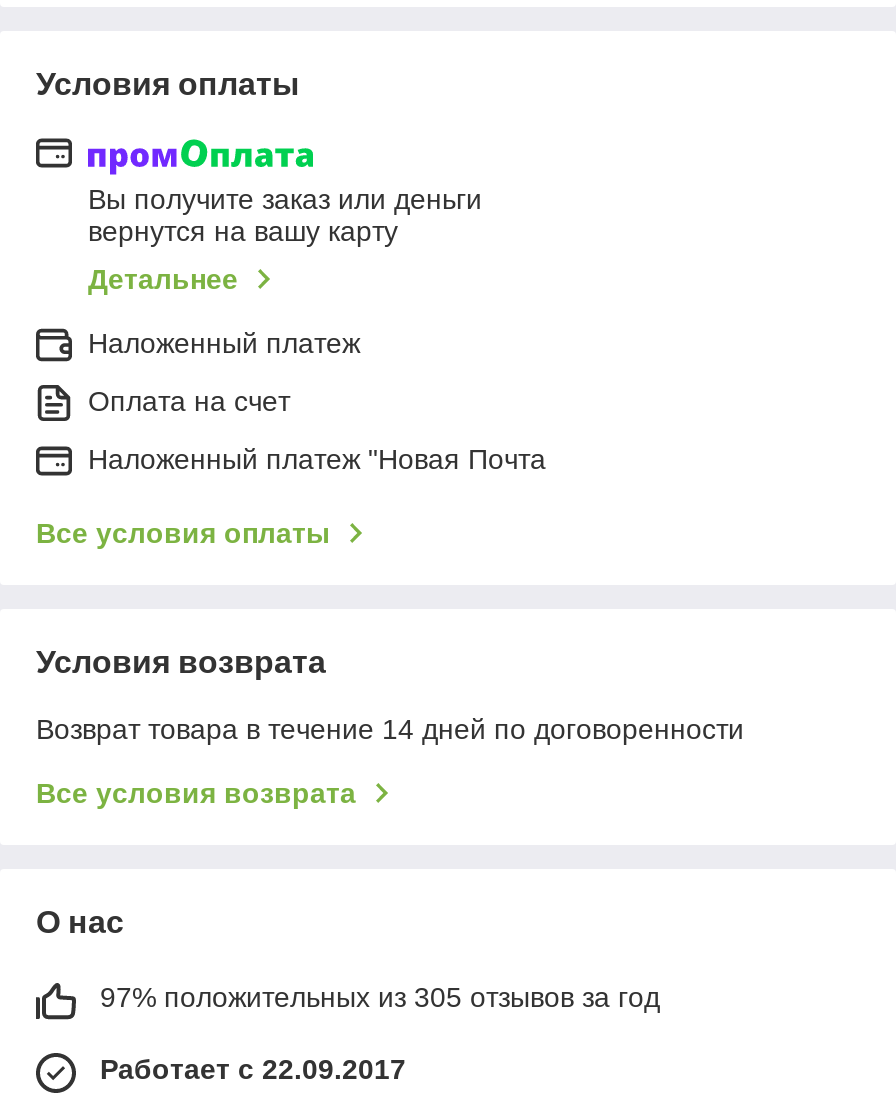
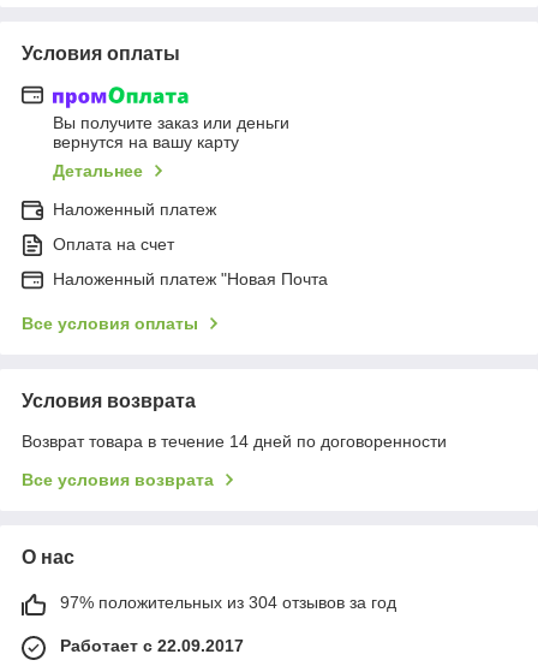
[100,981,660,1013] 97% положительных из 305 отзывов за год -> [60,593,396,612] 97% положительных из 304 отзывов за год

